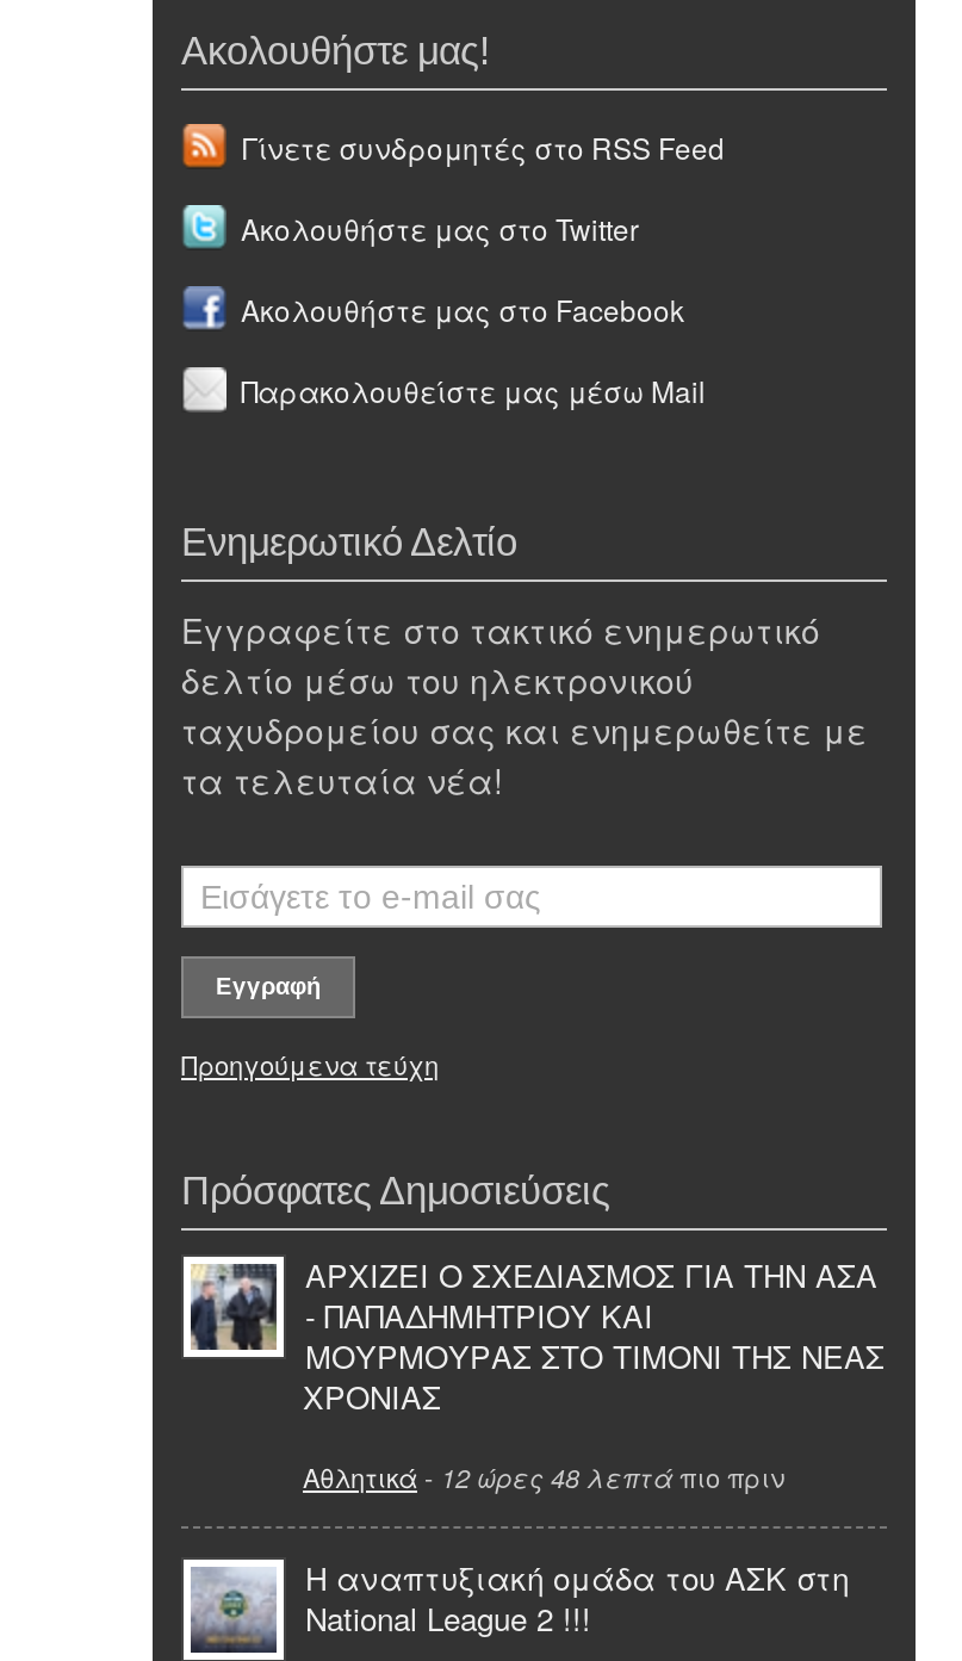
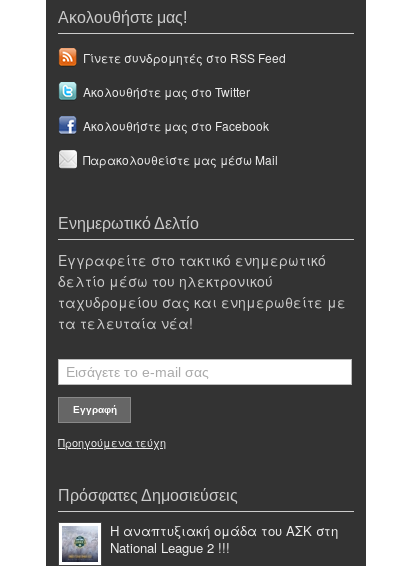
[186,1253,885,1495] [image] | ΑΡΧΙΖΕΙ Ο ΣΧΕΔΙΑΣΜΟΣ ΓΙΑ ΤΗΝ ΑΣΑ | - ΠΑΠΑΔΗΜΗΤΡΙΟΥ ΚΑΙ | ΜΟΥΡΜΟΥΡΑΣ ΣΤΟ ΤΙΜΟΝΙ ΤΗΣ ΝΕΑΣ | ΧΡΟΝΙΑΣ | Αθλητικά - 12 ώρες 48 λεπτά πιο πριν -> none

